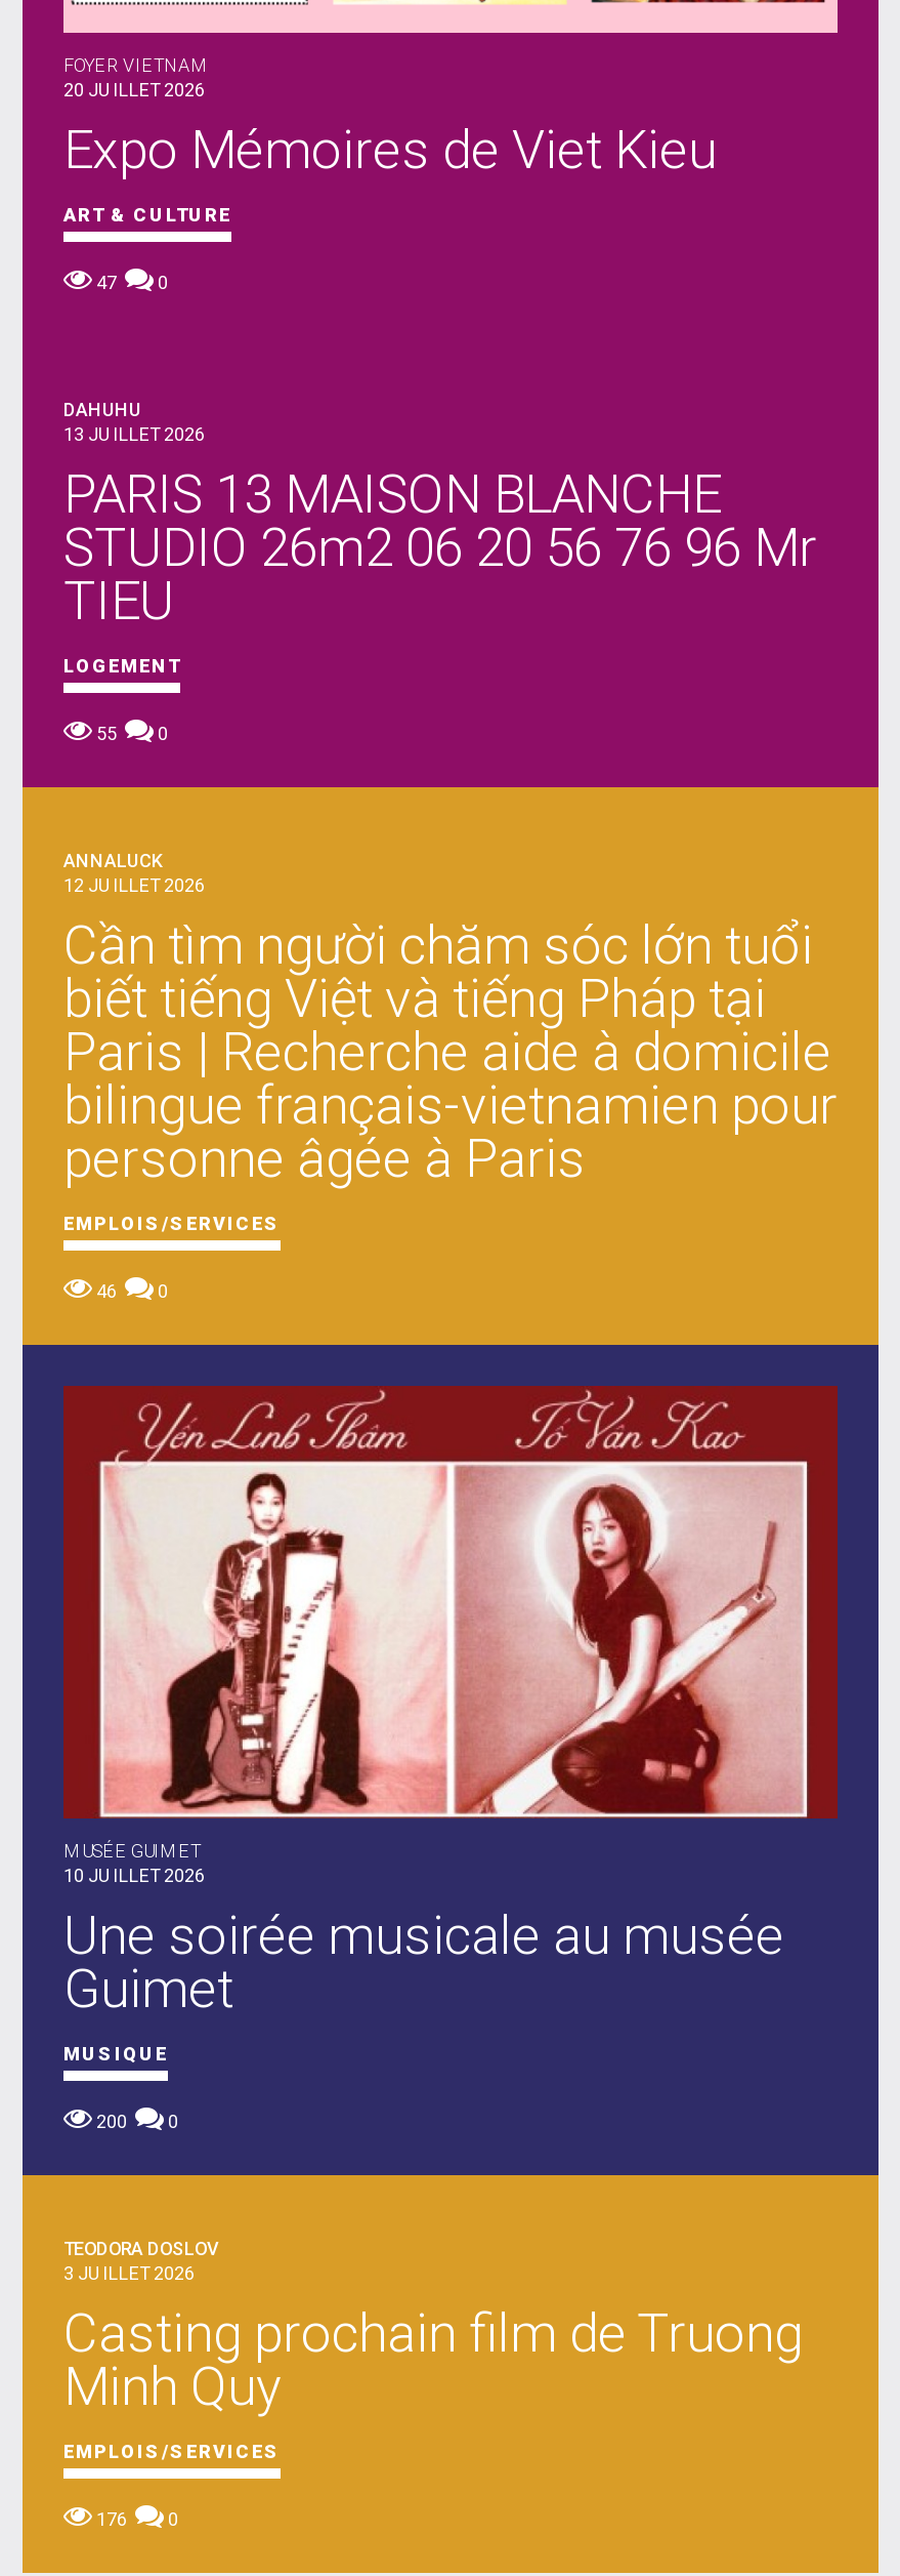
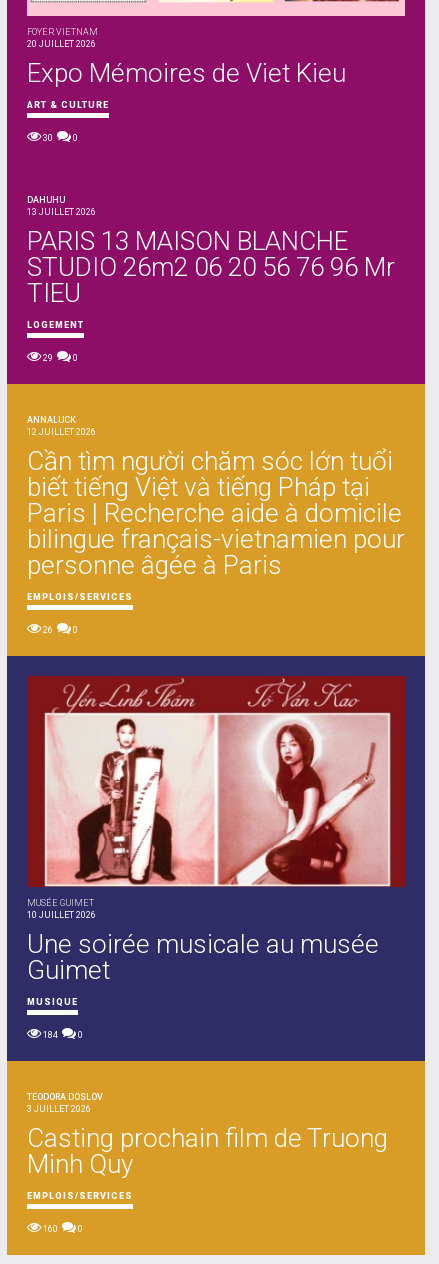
[92,272,168,292] 47 0 -> [41,133,78,143] 30 0
[92,723,168,743] 55 0 -> [41,353,78,363] 29 0
[92,1281,168,1301] 46 0 -> [41,625,78,635] 26 0
[92,2112,178,2133] 200 0 -> [41,1030,83,1040] 184 0
[92,2510,178,2530] 176 0 -> [41,1224,83,1234] 160 0

